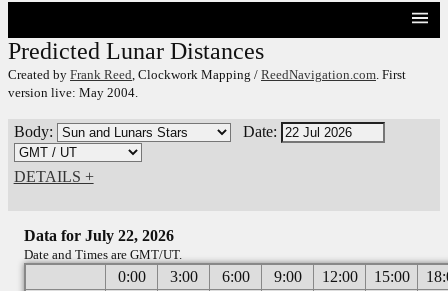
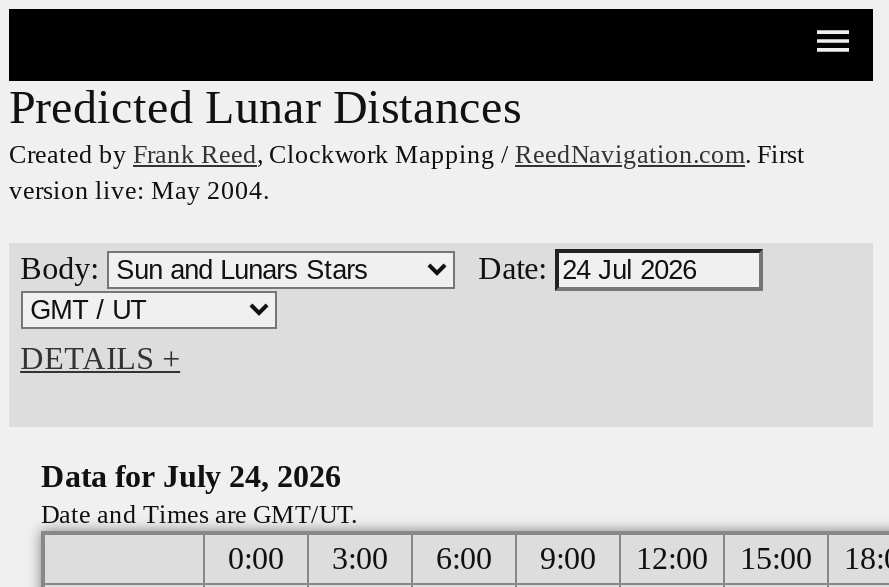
[24,227,174,244] Data for July 22, 2026 -> [41,459,341,493] Data for July 24, 2026

